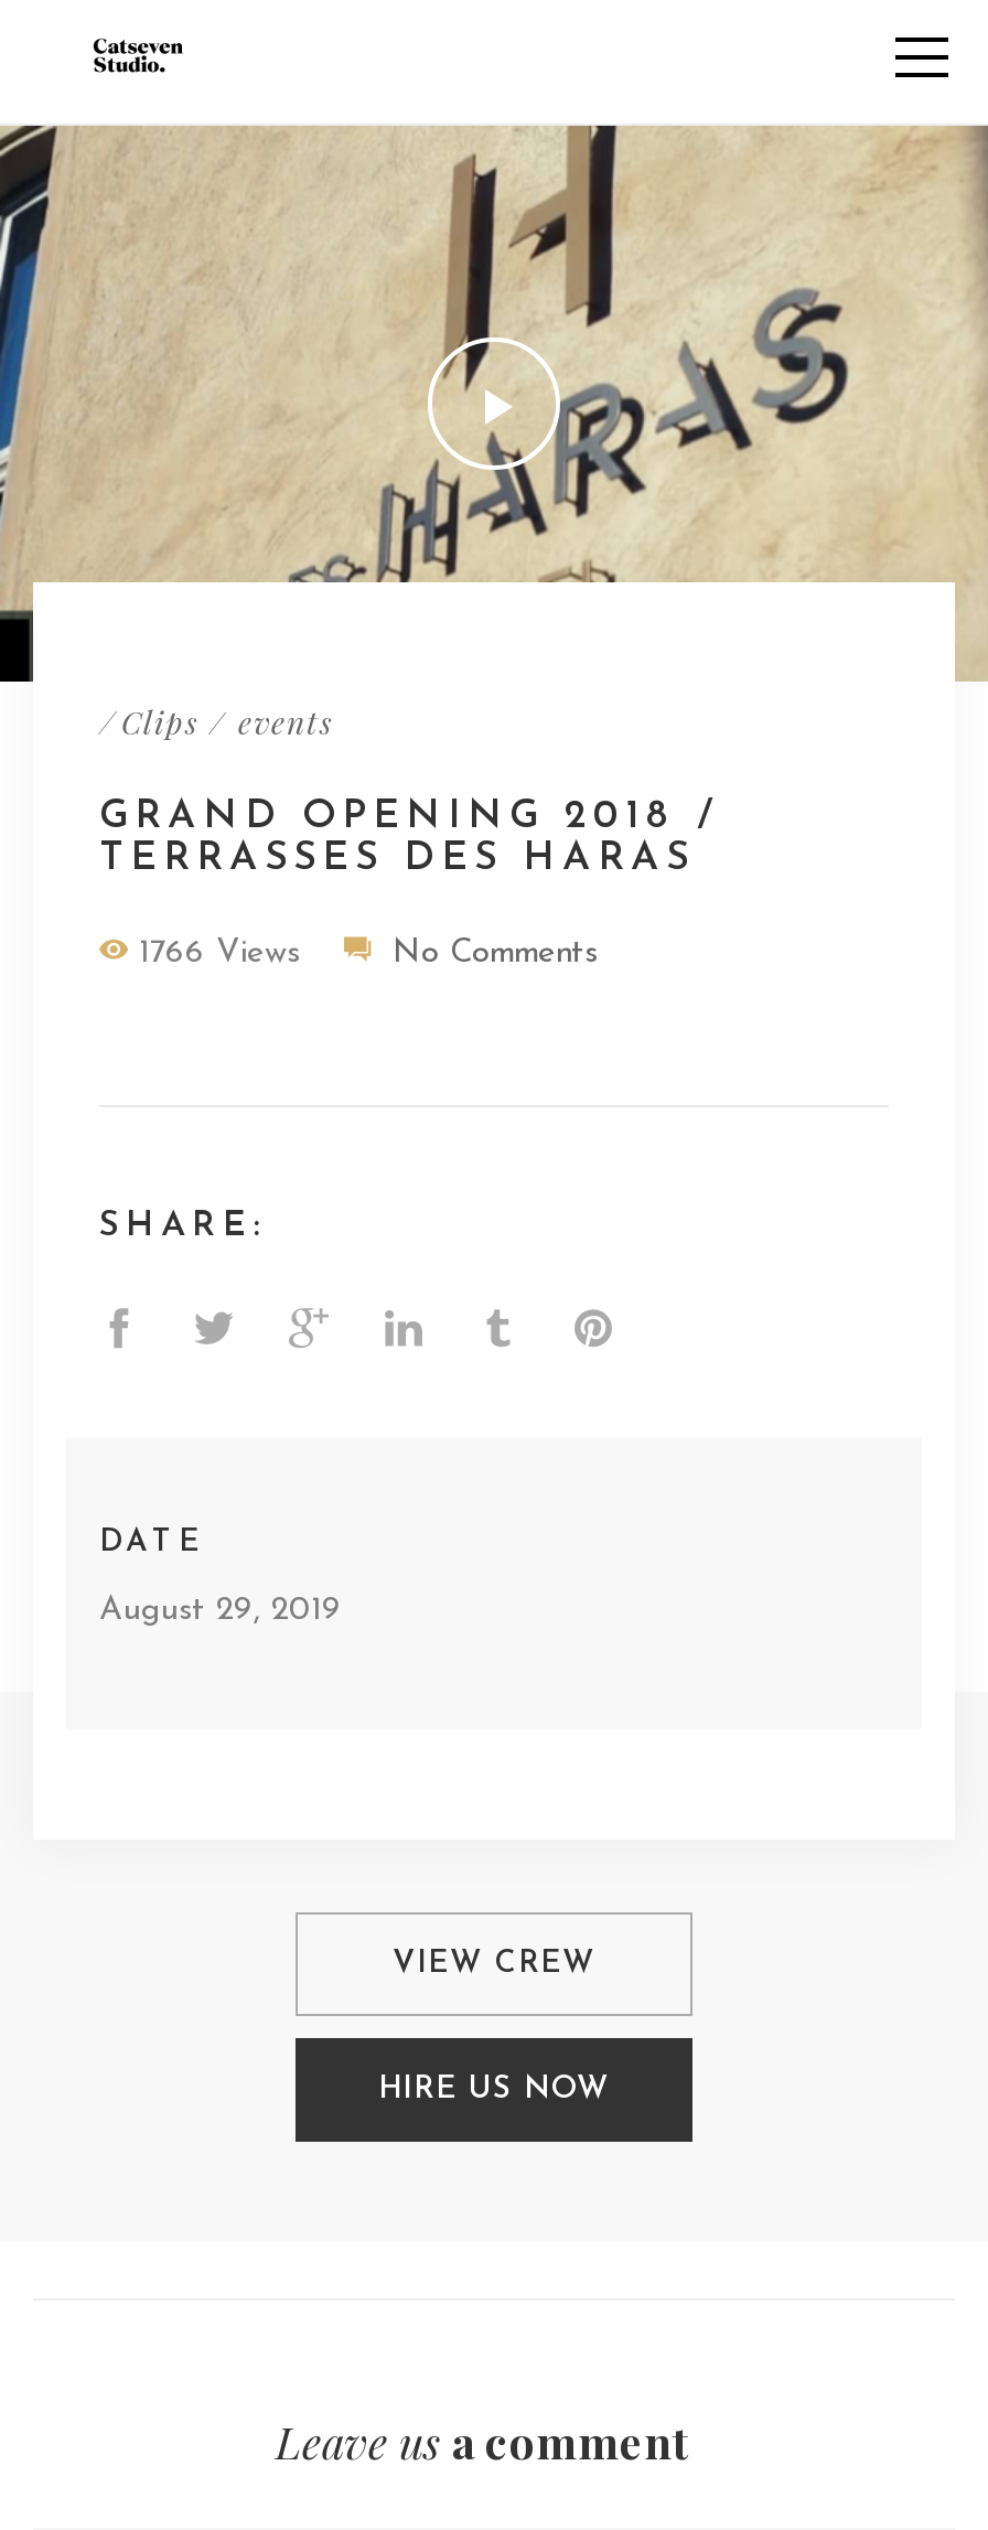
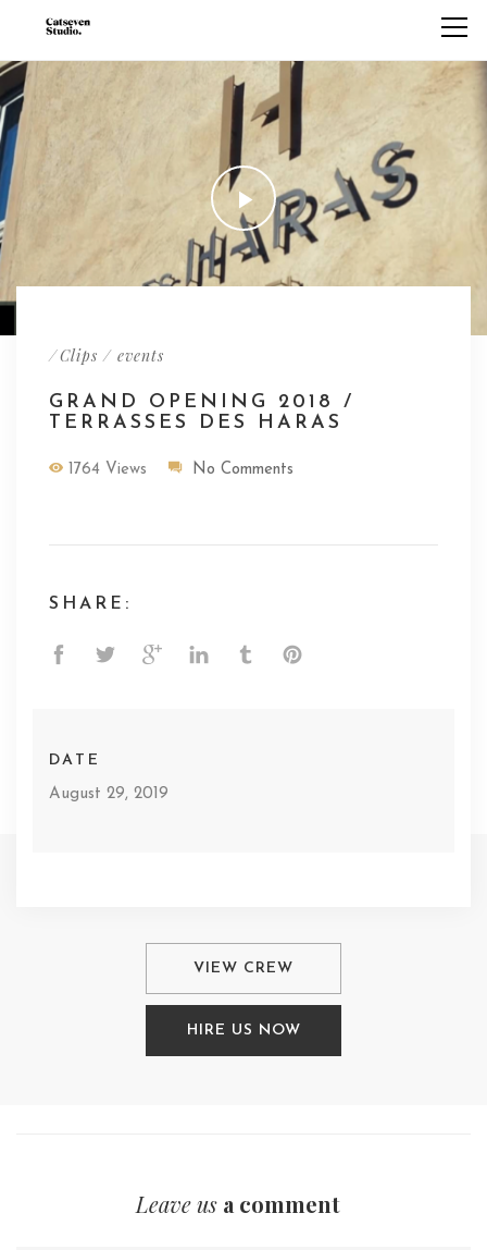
[139,938,300,971] 1766 Views -> [68,462,147,478] 1764 Views

